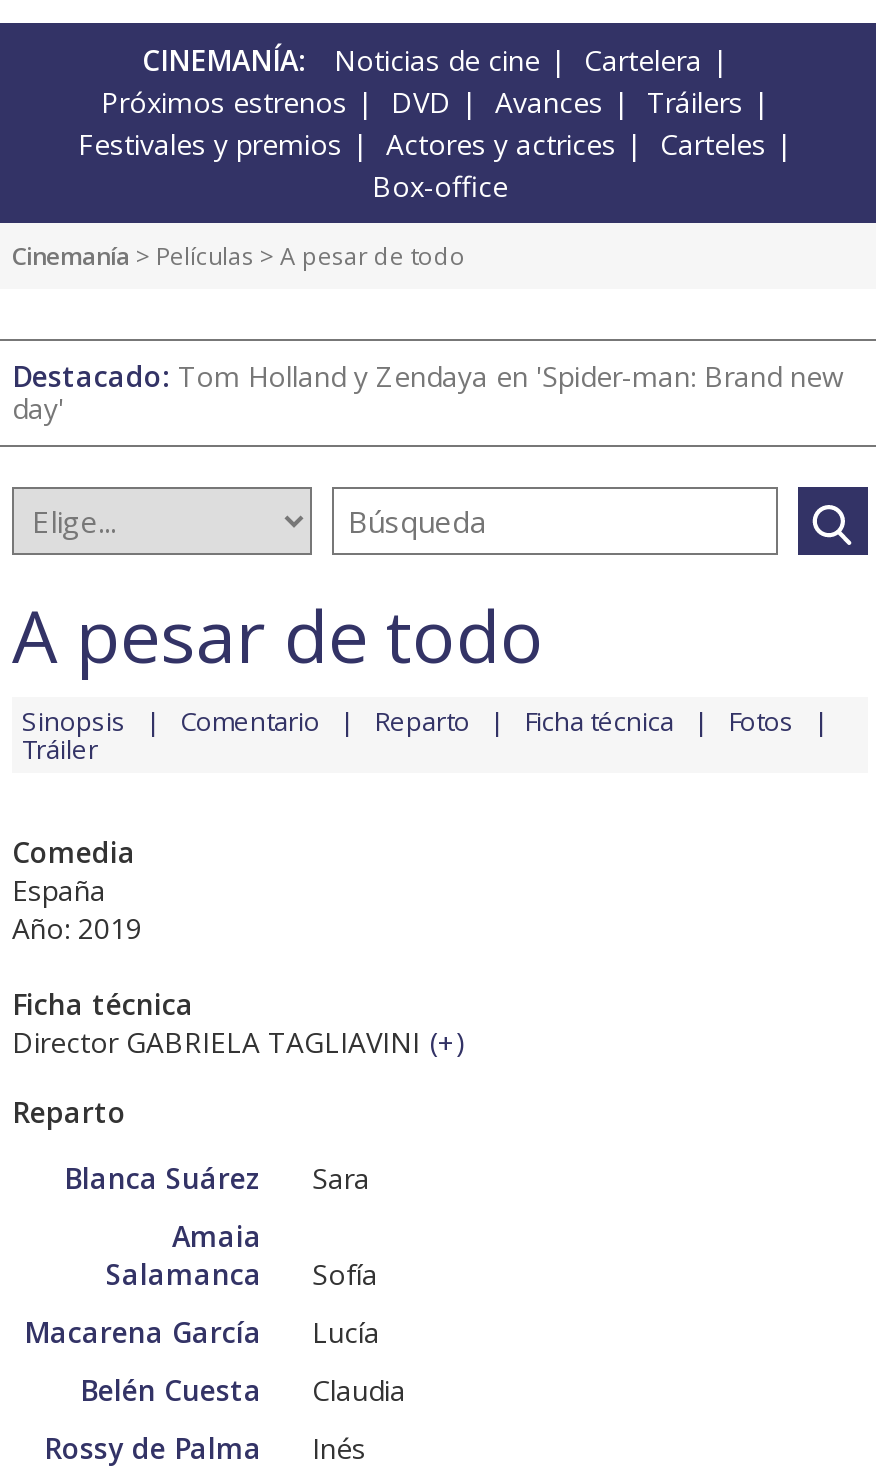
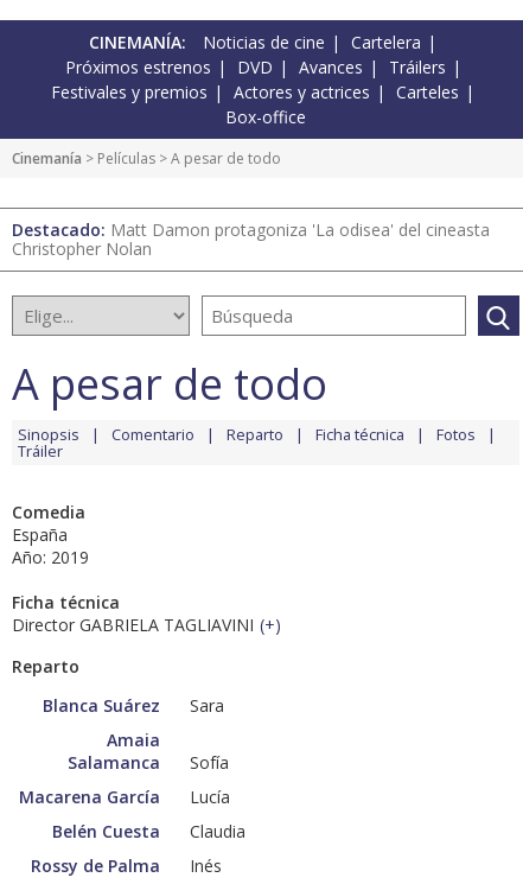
[12,357,844,427] Destacado: Tom Holland y Zendaya en 'Spider-man: Brand new | day' -> [12,219,490,260] Destacado: Matt Damon protagoniza 'La odisea' del cineasta | Christopher Nolan

